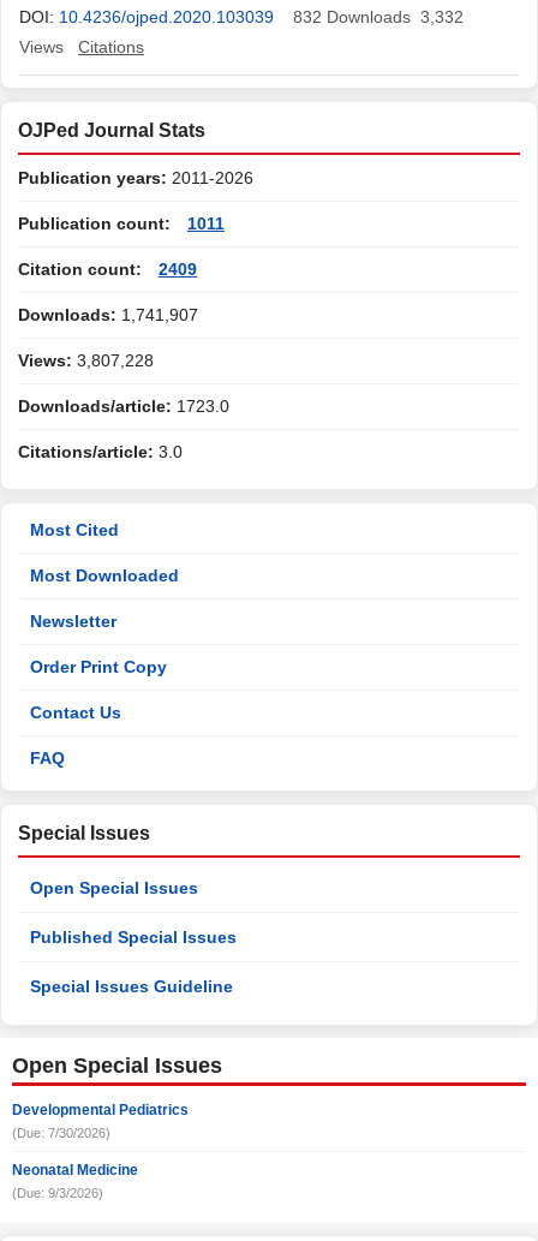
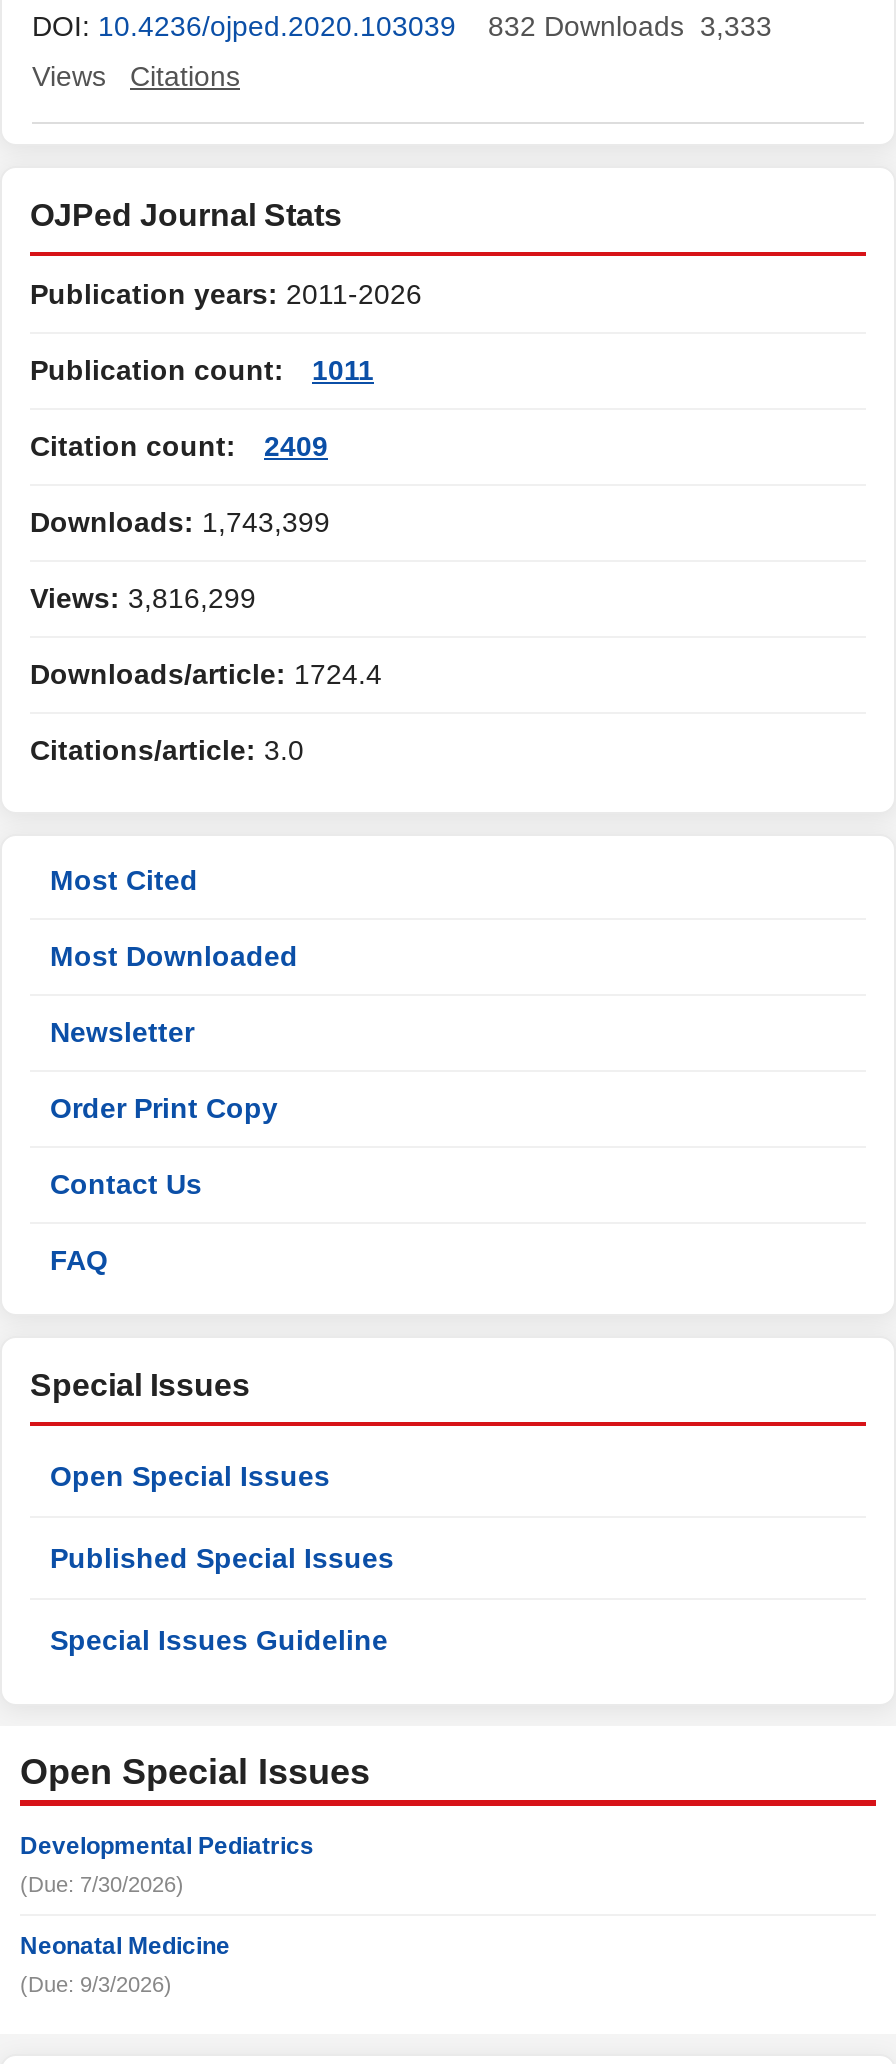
[19,7,464,26] DOI: 10.4236/ojped.2020.103039 832 Downloads 3,332 -> [32,10,772,42] DOI: 10.4236/ojped.2020.103039 832 Downloads 3,333
[18,305,198,324] Downloads: 1,741,907 -> [30,506,330,538] Downloads: 1,743,399
[18,351,154,370] Views: 3,807,228 -> [30,582,256,614] Views: 3,816,299
[18,396,229,416] Downloads/article: 1723.0 -> [30,658,382,690] Downloads/article: 1724.4

